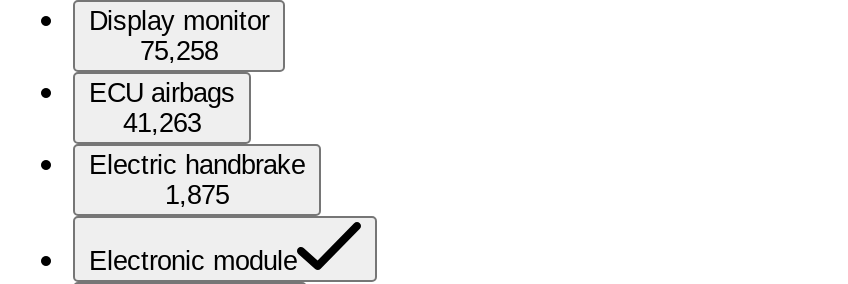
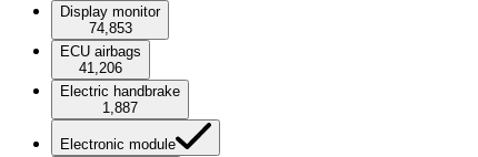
[140,36,218,66] 75,258 -> [88,20,132,36] 74,853
[123,108,201,138] 41,263 -> [79,60,122,76] 41,206
[165,180,229,210] 1,875 -> [102,100,138,116] 1,887

